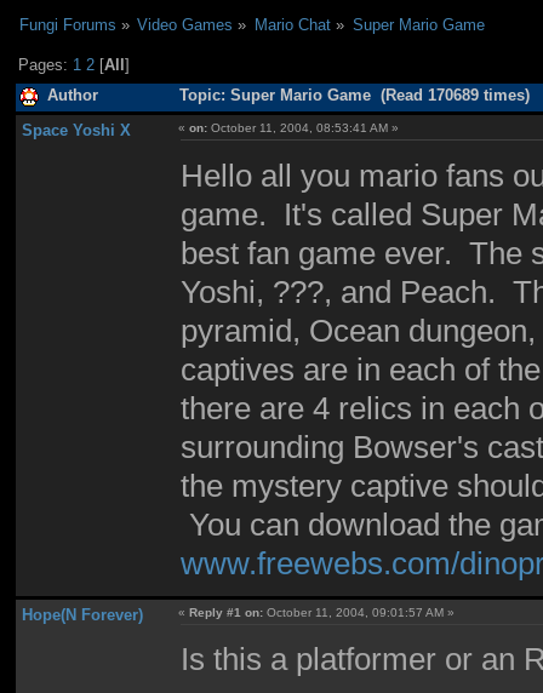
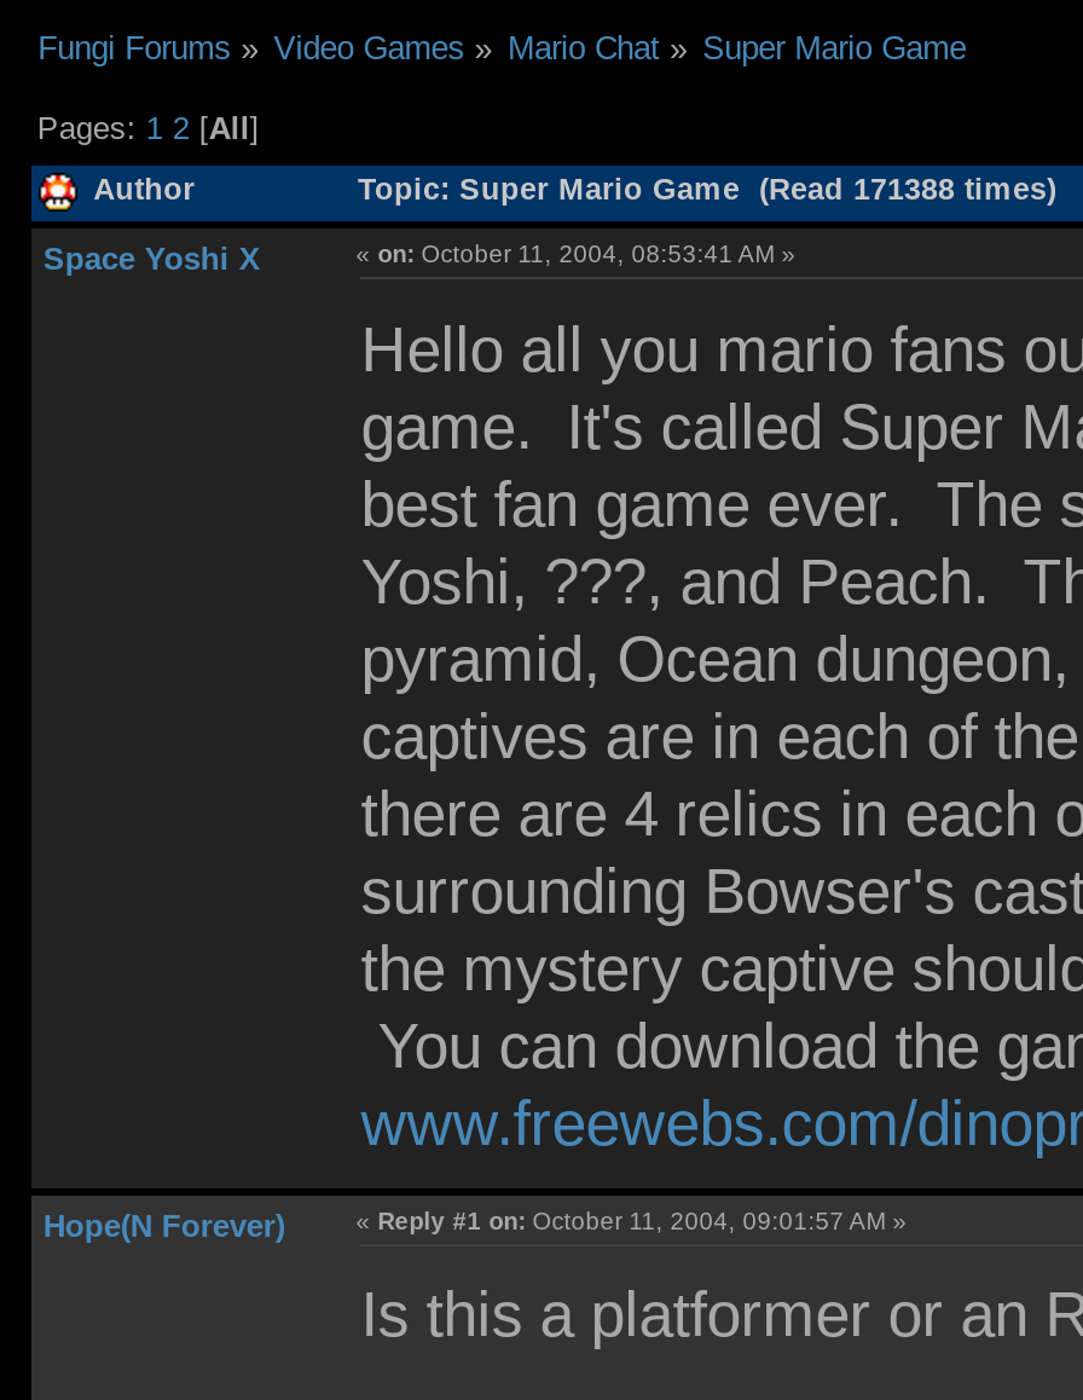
[174,88,530,105] Topic: Super Mario Game (Read 170689 times) -> [348,174,1056,207] Topic: Super Mario Game (Read 171388 times)

